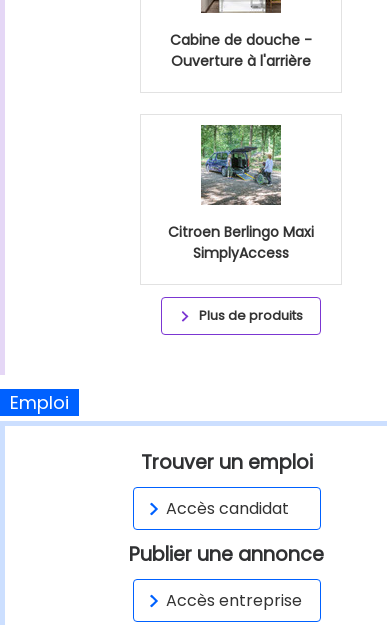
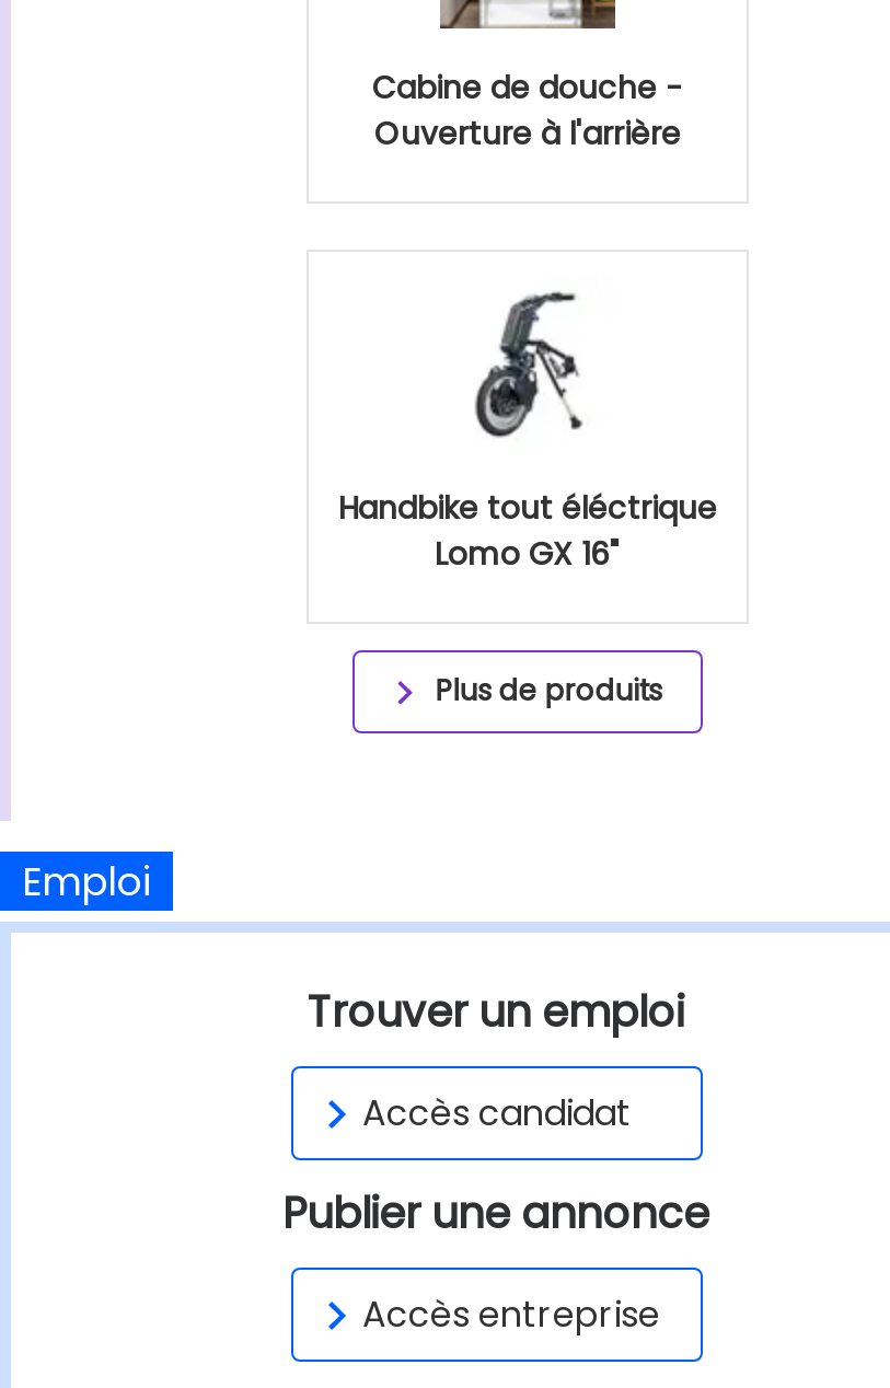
[168,124,314,263] [image] | Citroen Berlingo Maxi | SimplyAccess -> [338,274,717,576] [image] | Handbike tout éléctrique | Lomo GX 16"

